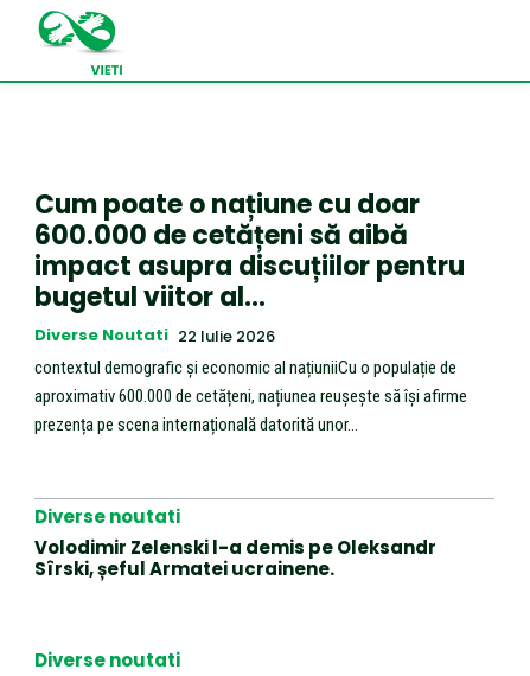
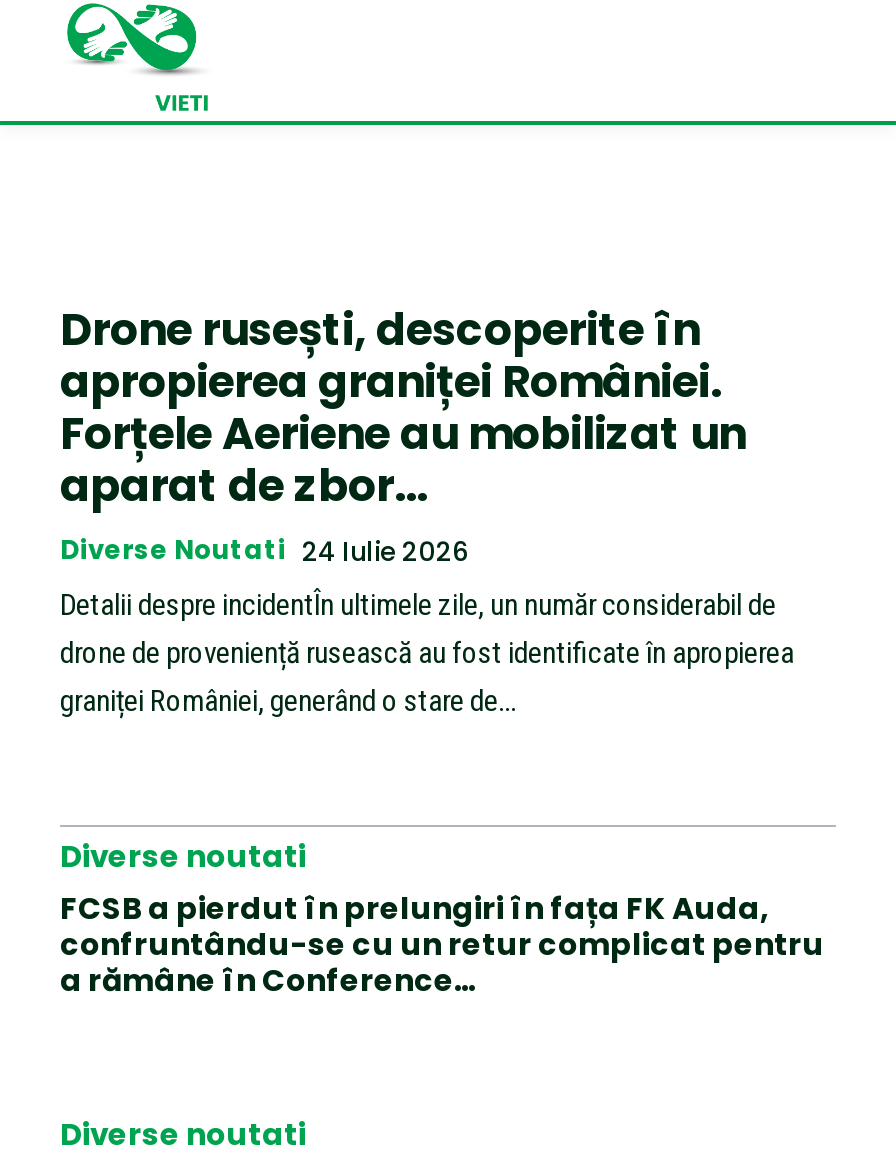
[34,186,467,435] Cum poate o națiune cu doar | 600.000 de cetățeni să aibă | impact asupra discuțiilor pentru | bugetul viitor al… | Diverse Noutati 22 Iulie 2026 | contextul demografic și economic al națiuniiCu o populație de | aproximativ 600.000 de cetățeni, națiunea reușește să își afirme | prezența pe scena internațională datorită unor... -> [60,299,794,719] Drone rusești, descoperite în | apropierea graniței României. | Forțele Aeriene au mobilizat un | aparat de zbor… | Diverse Noutati 24 Iulie 2026 | Detalii despre incidentÎn ultimele zile, un număr considerabil de | drone de proveniență rusească au fost identificate în apropierea | graniței României, generând o stare de...
[34,535,436,581] Volodimir Zelenski l-a demis pe Oleksandr | Sîrski, șeful Armatei ucrainene. -> [60,887,824,1001] FCSB a pierdut în prelungiri în fața FK Auda, | confruntându-se cu un retur complicat pentru | a rămâne în Conference…

